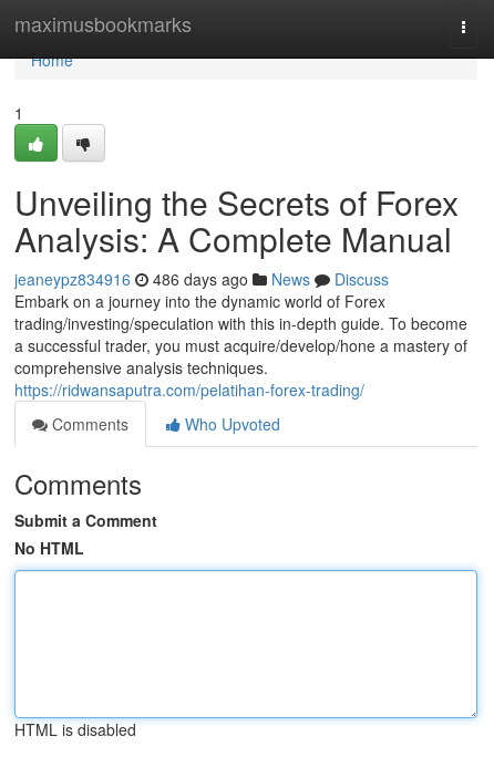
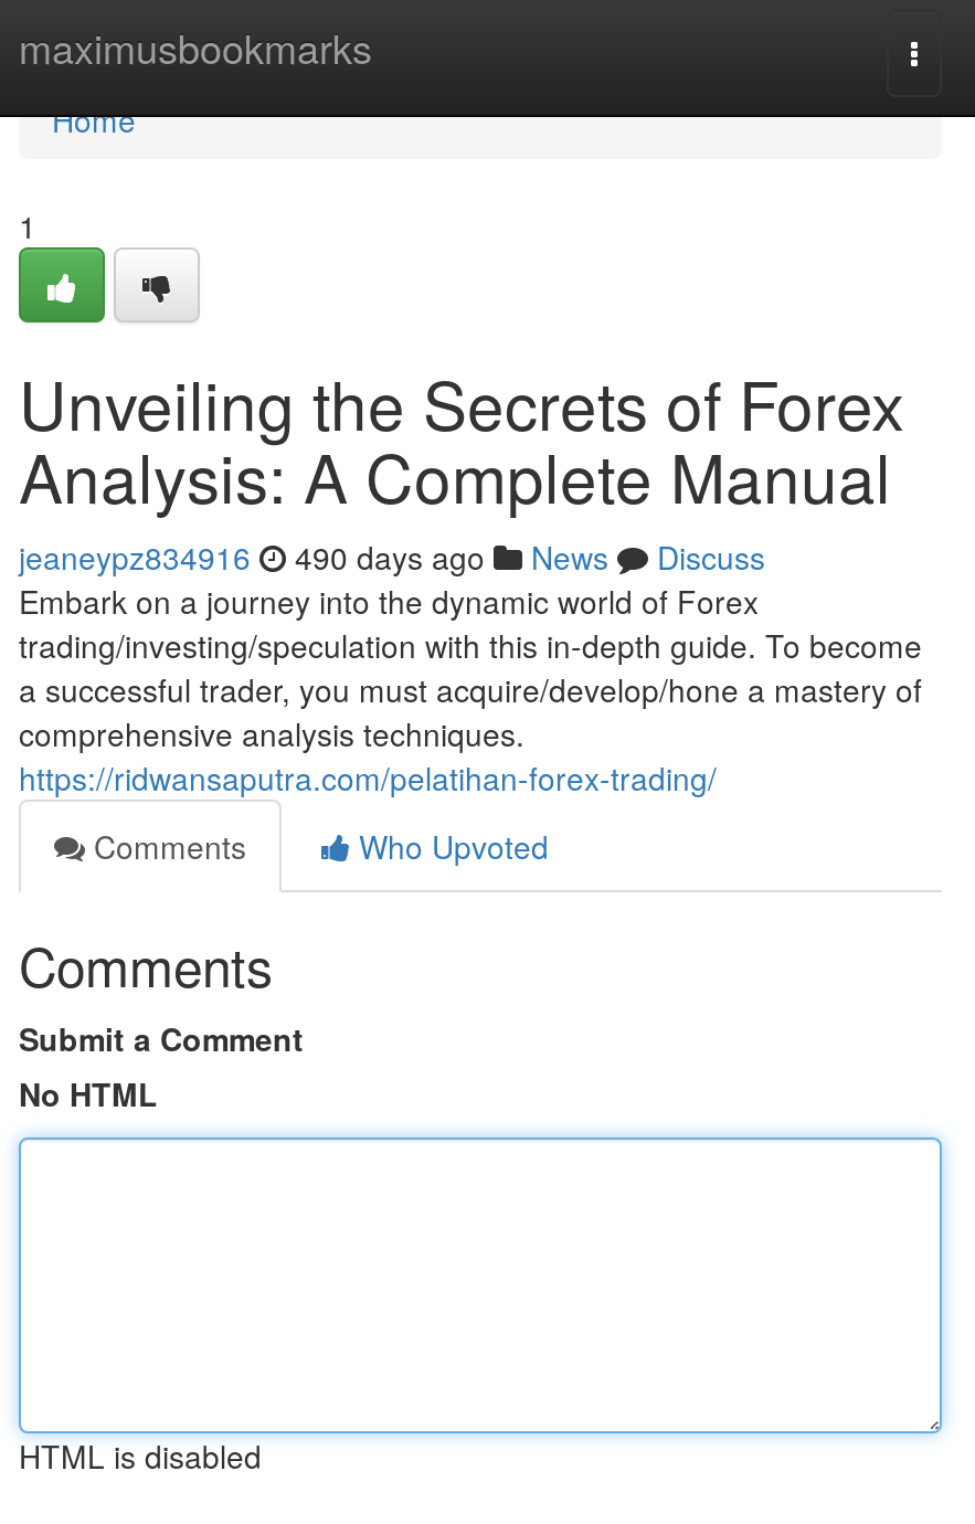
[14,268,389,290] jeaneypz834916 486 days ago News Discuss -> [19,535,765,579] jeaneypz834916 490 days ago News Discuss

